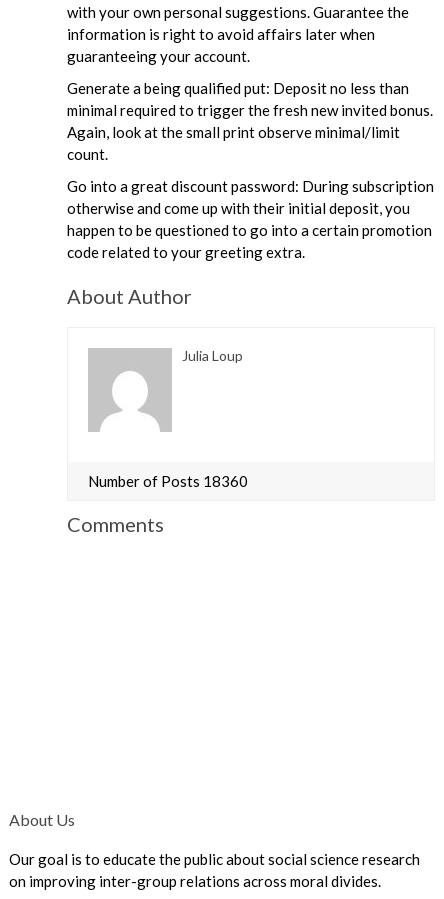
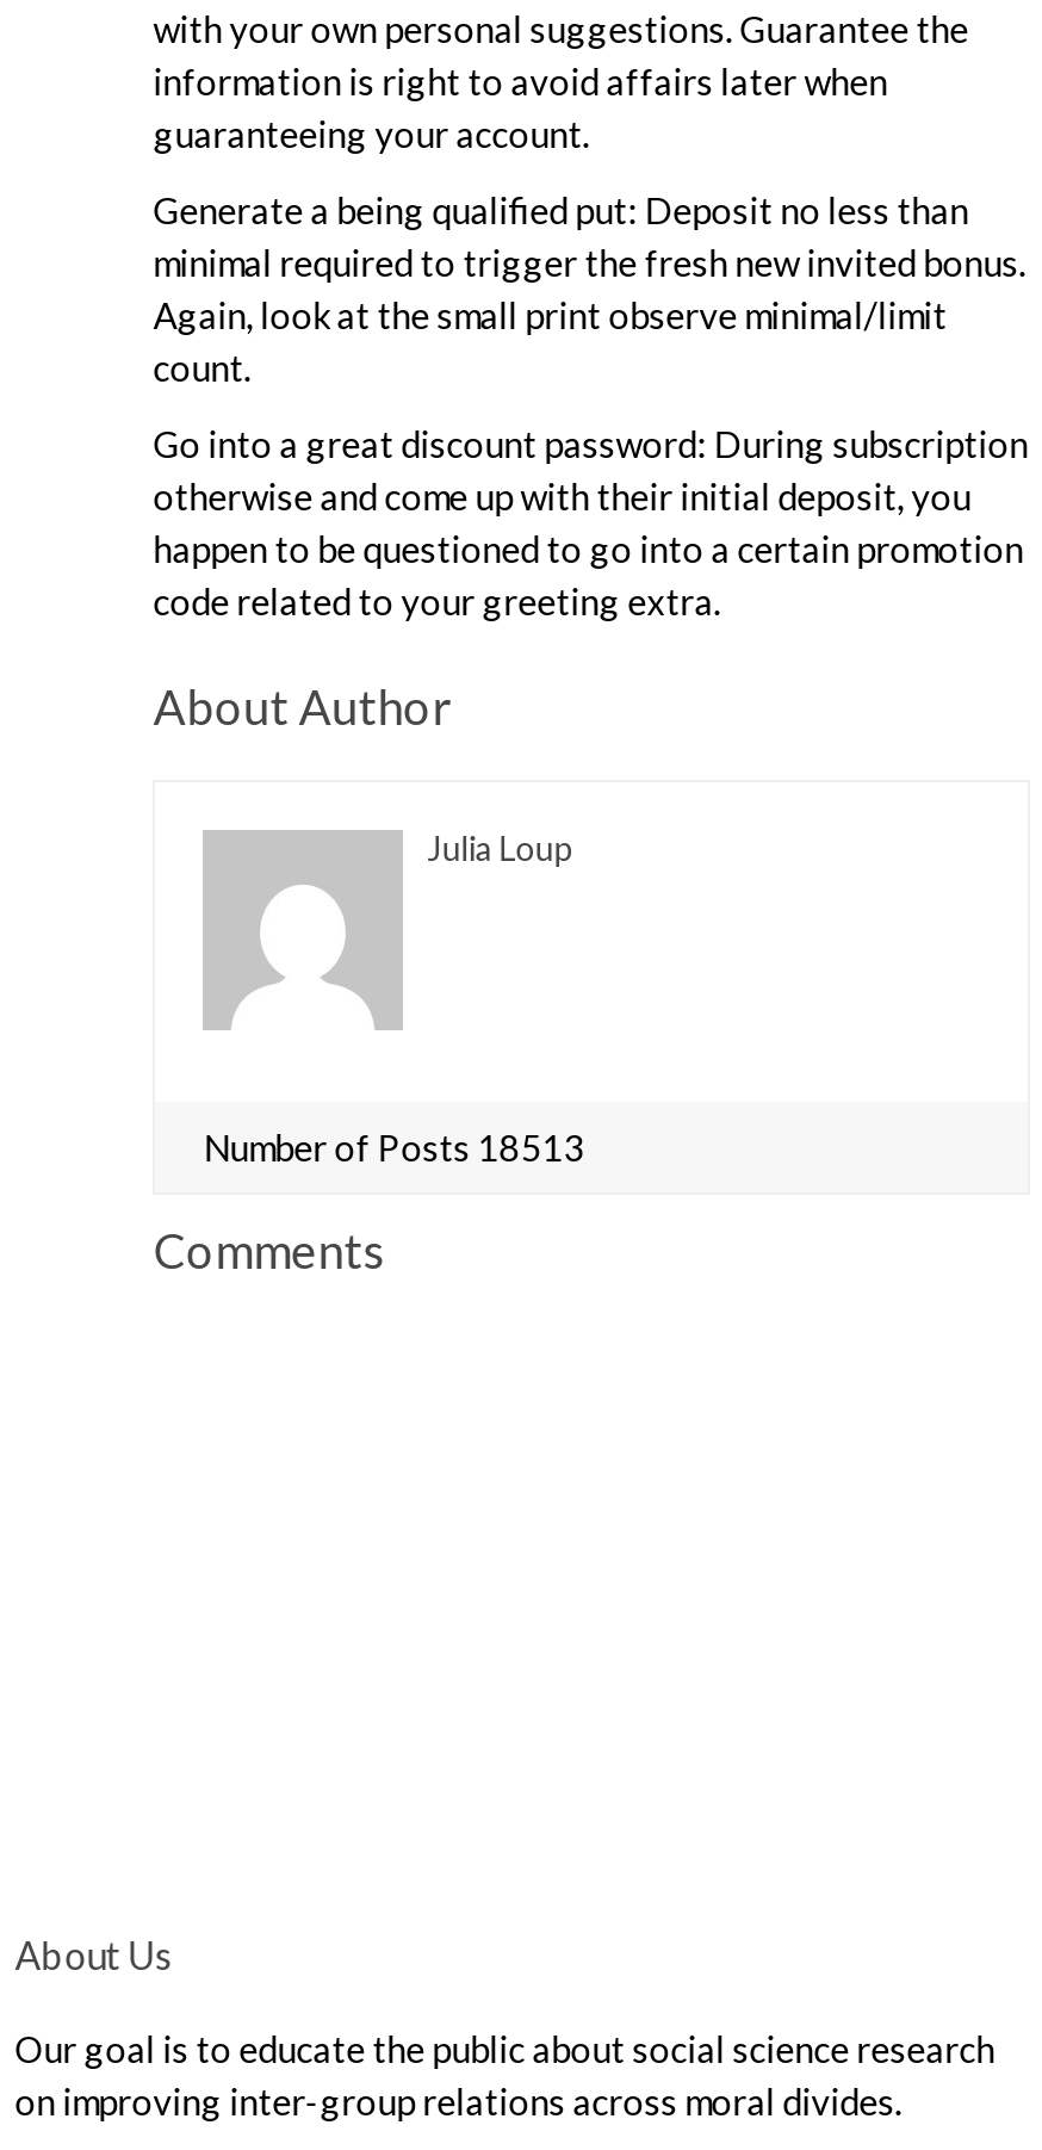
[88,472,248,490] Number of Posts 18360 -> [203,1126,585,1169] Number of Posts 18513

